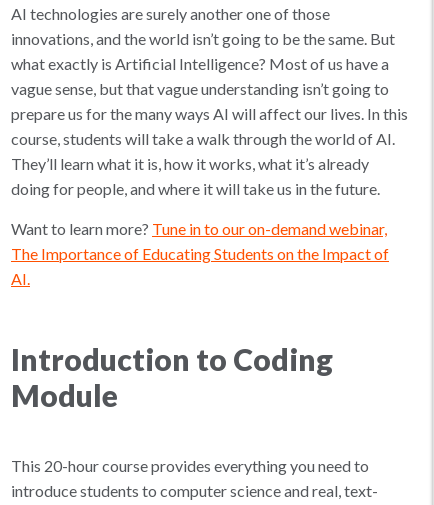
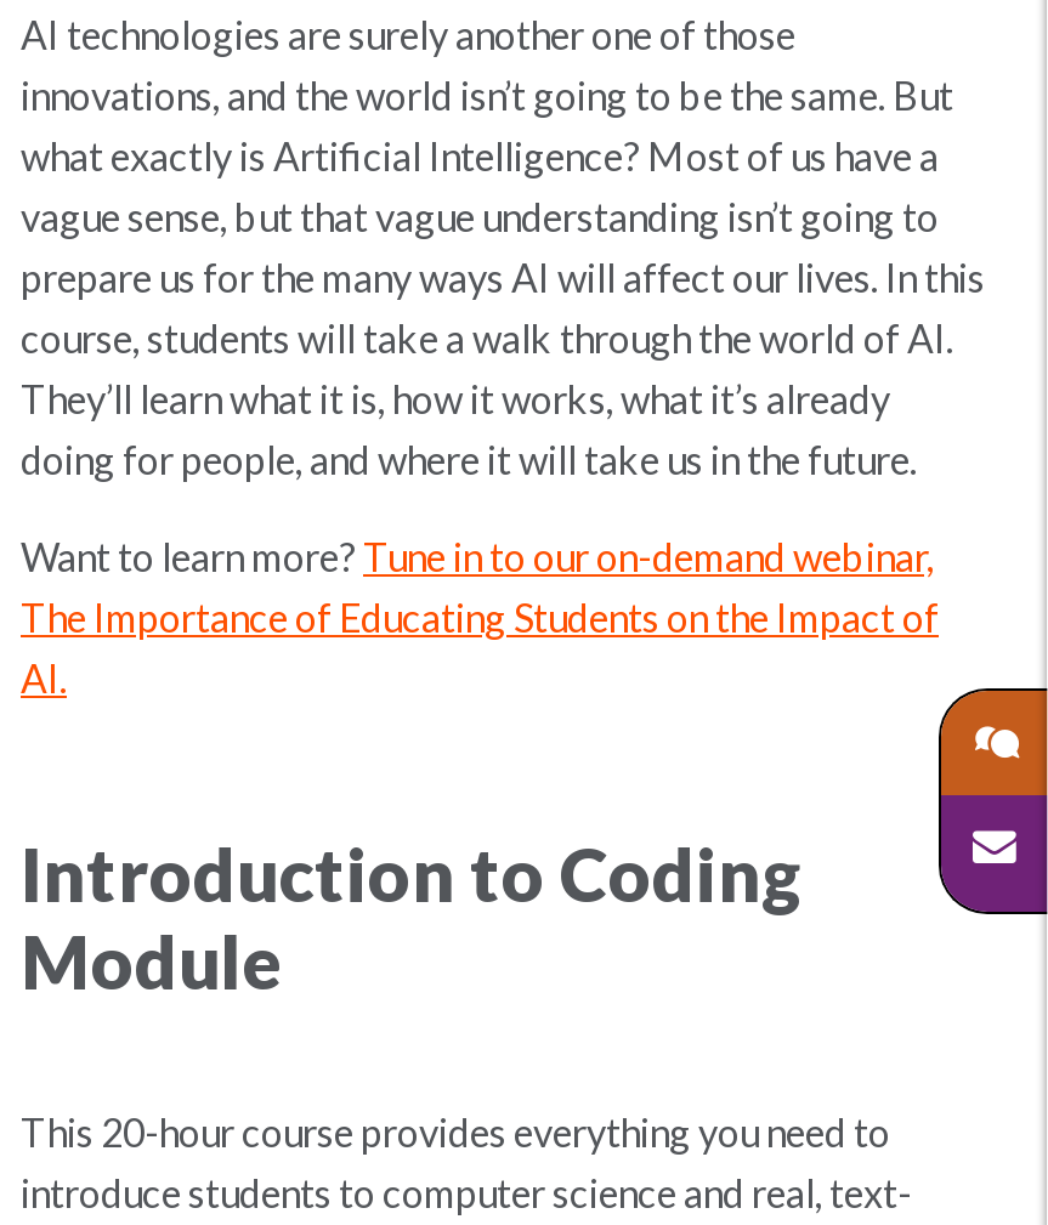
none -> [936,685,1041,918] [image]

